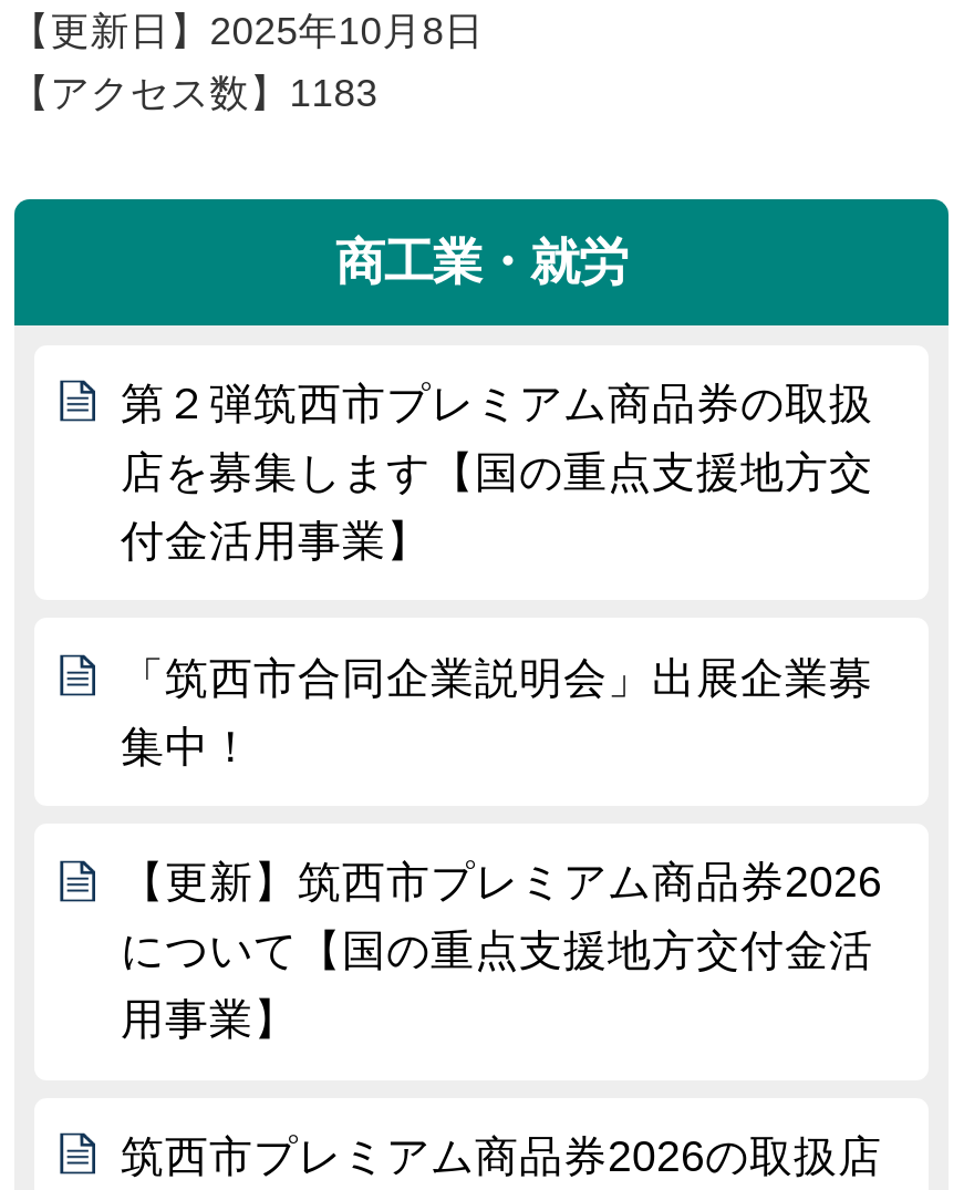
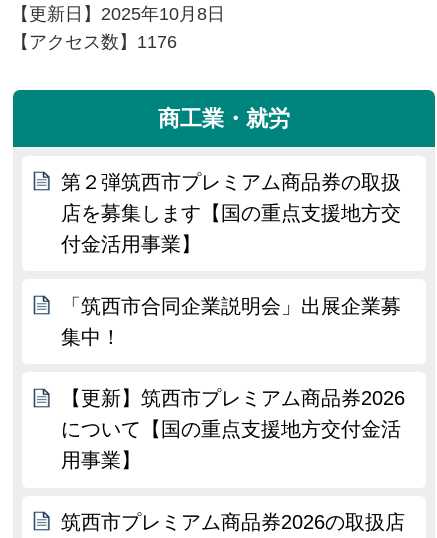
[10,72,378,116] 【アクセス数】1183 -> [11,32,177,52] 【アクセス数】1176

